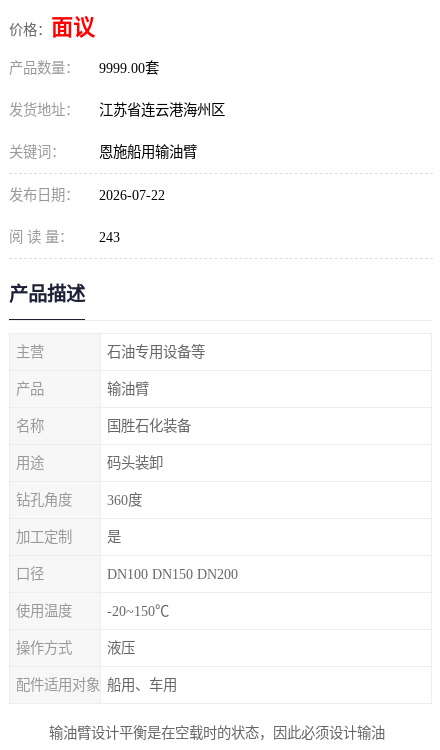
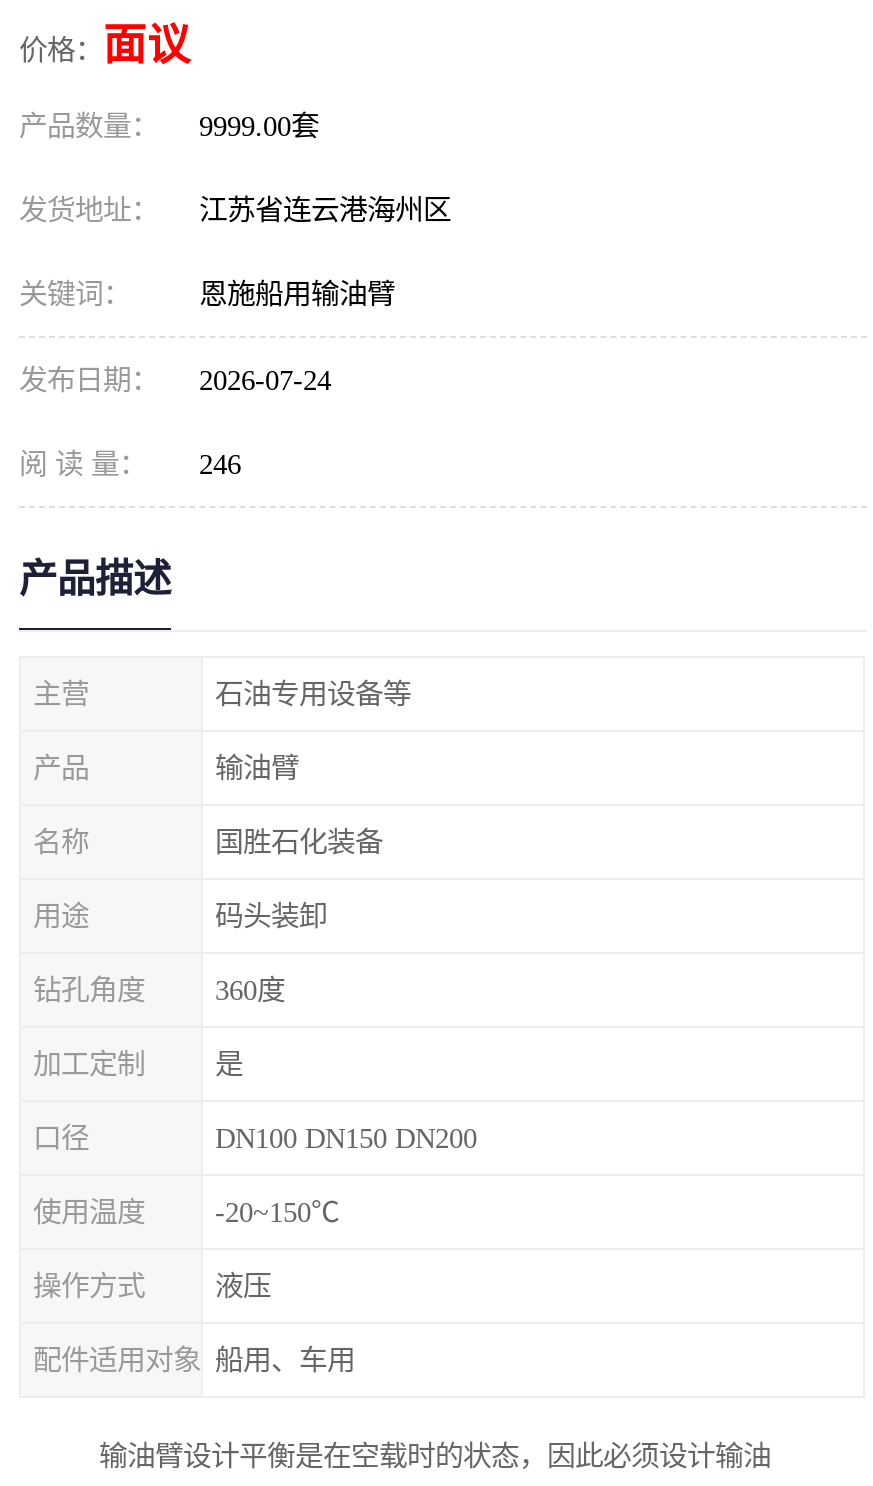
[9,187,165,203] 发布日期： 2026-07-22 -> [19,364,331,396] 发布日期： 2026-07-24
[9,229,120,245] 阅 读 量： 243 -> [19,448,241,480] 阅 读 量： 246

